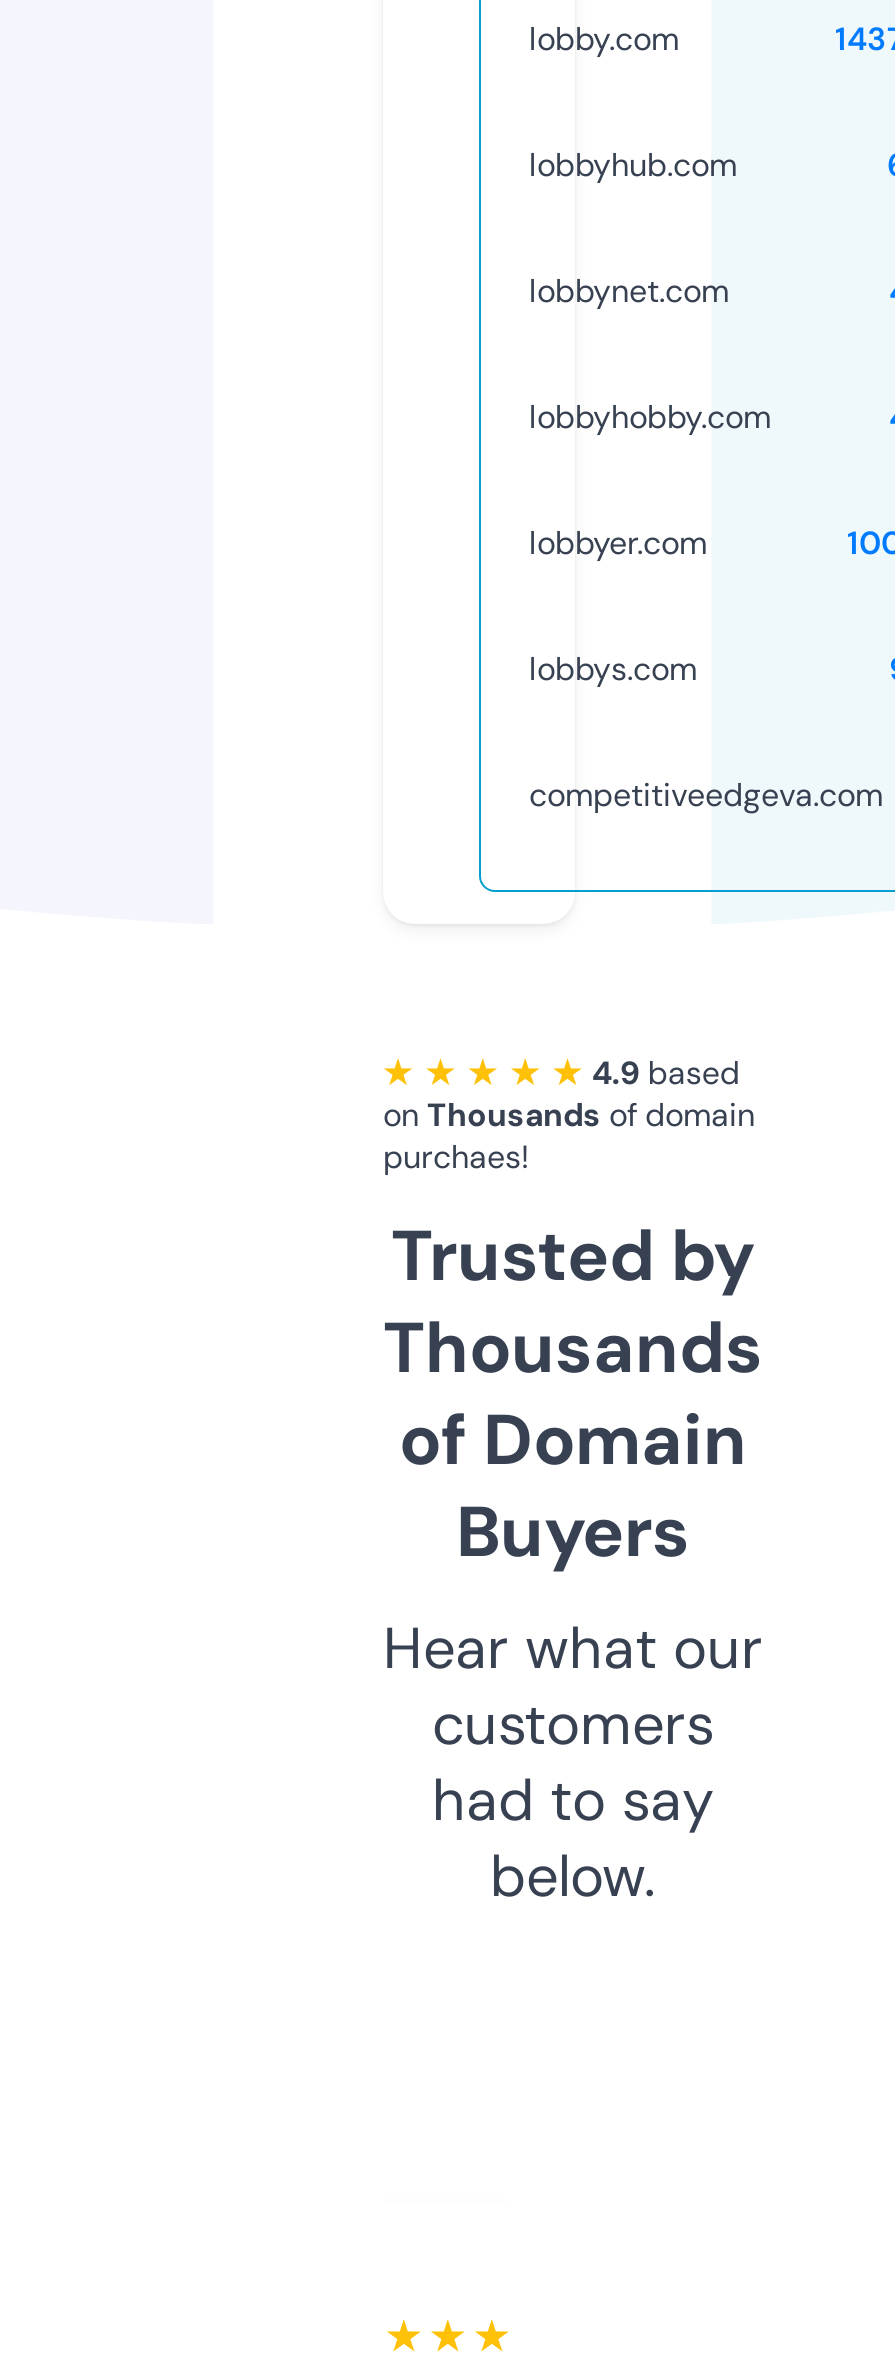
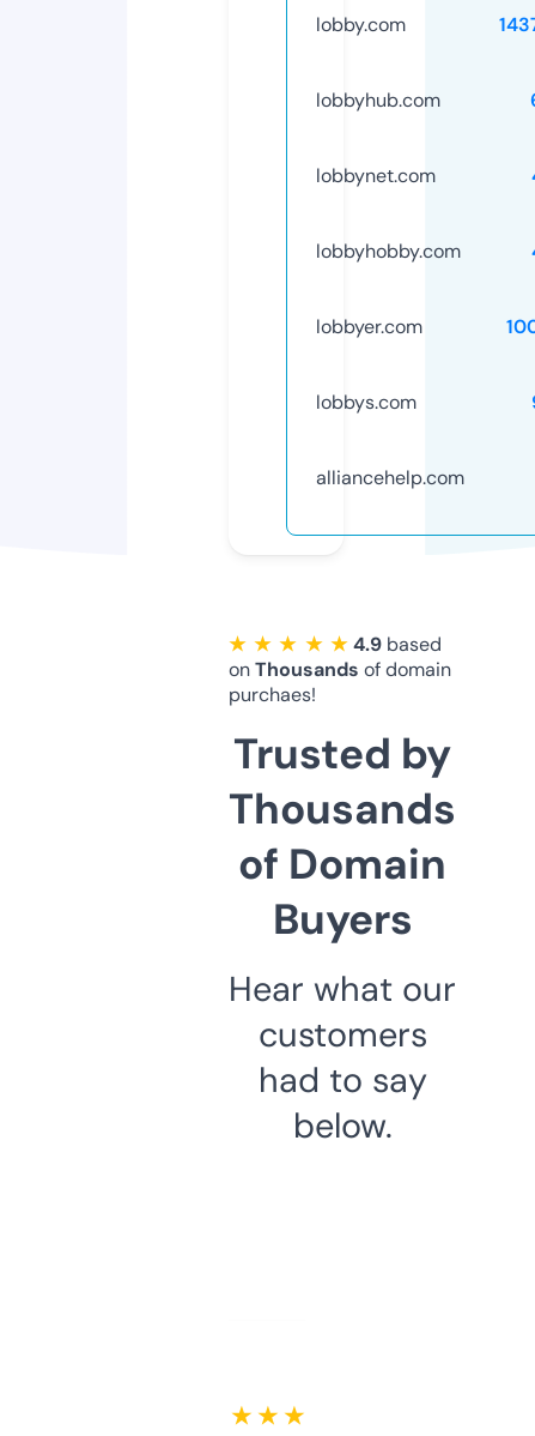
[529,774,883,816] competitiveedgeva.com -> [316,465,464,490] alliancehelp.com

